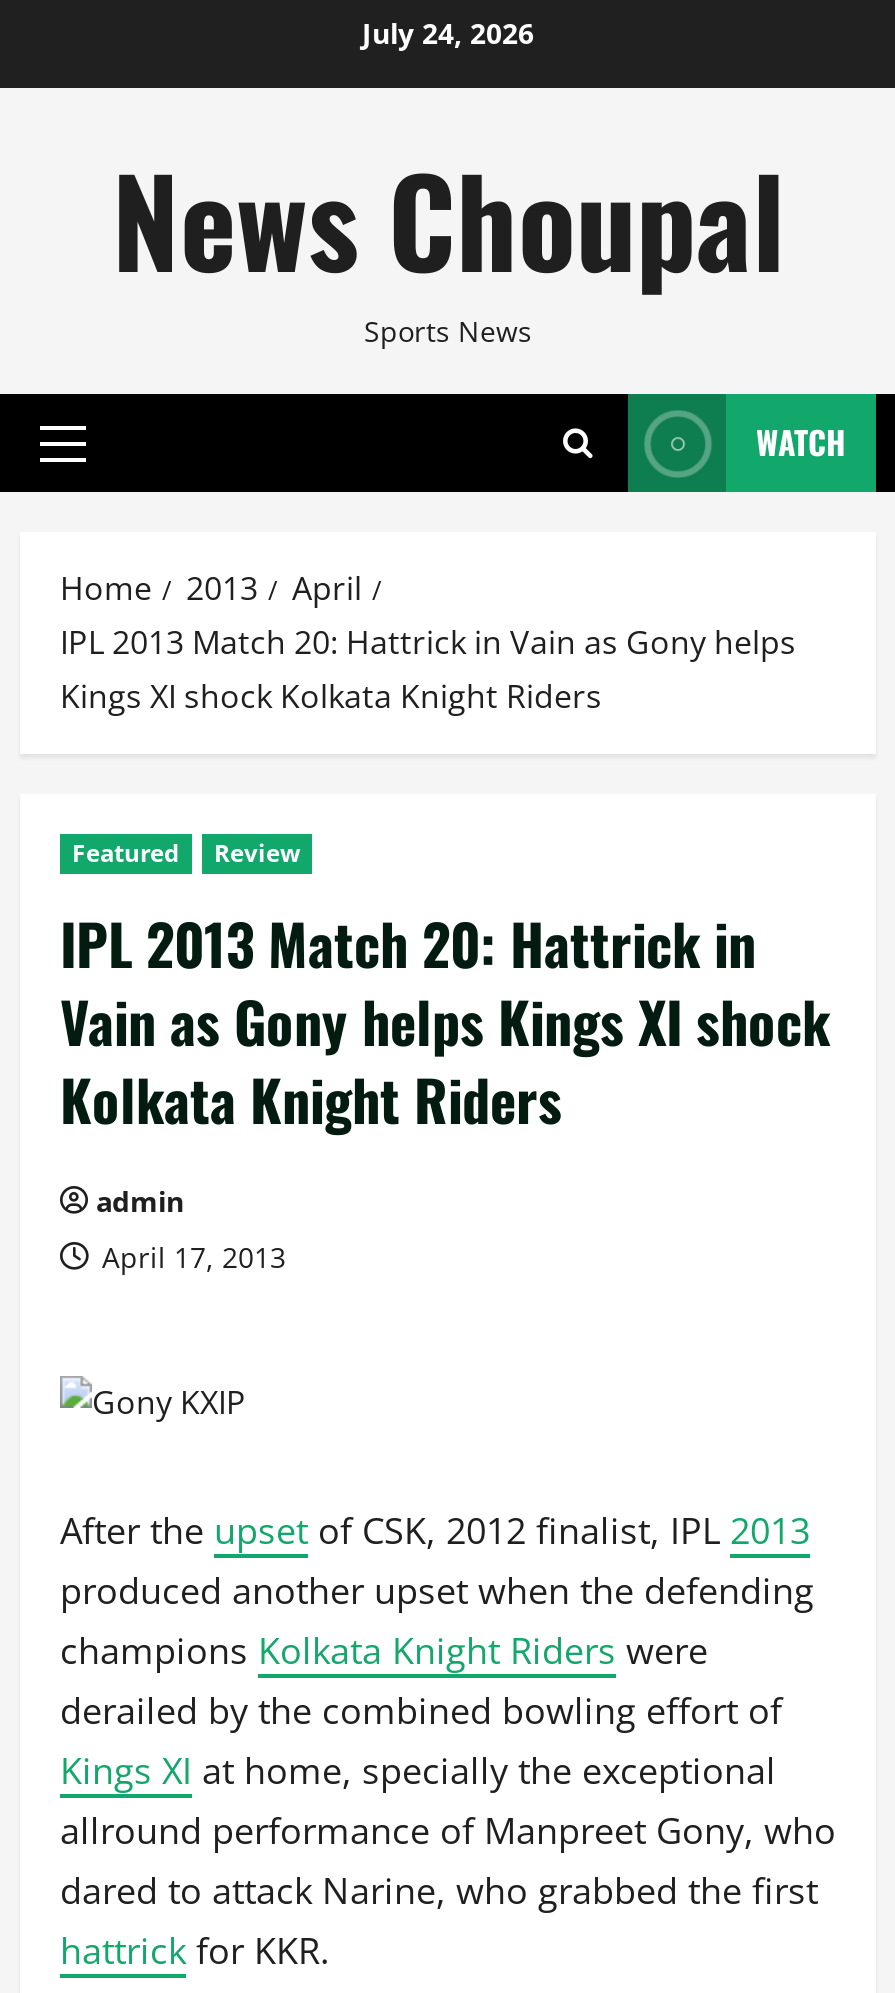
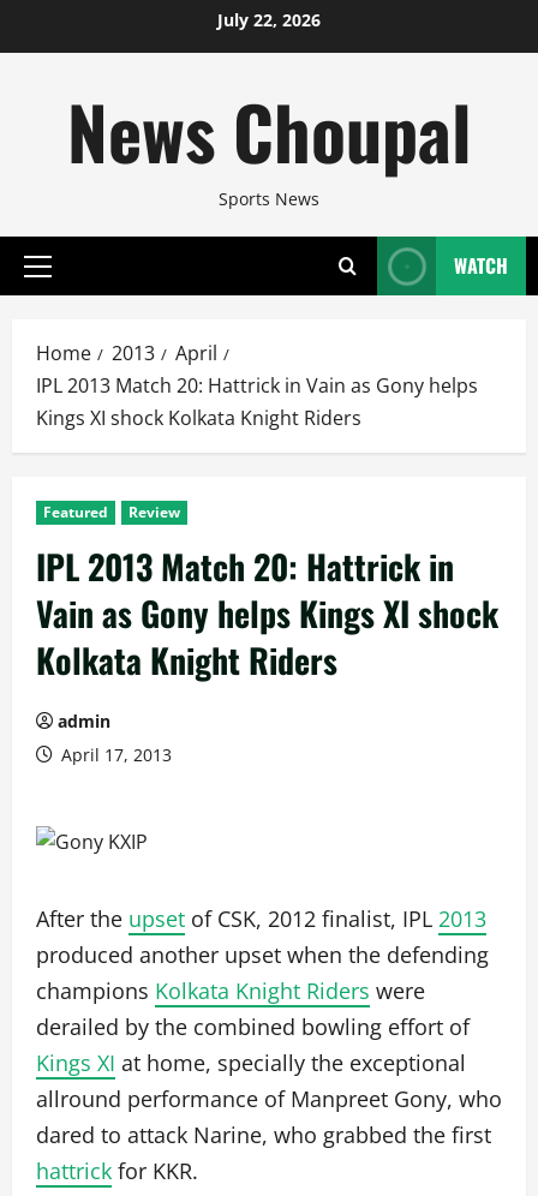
[362,14,534,52] July 24, 2026 -> [217,8,321,31] July 22, 2026

